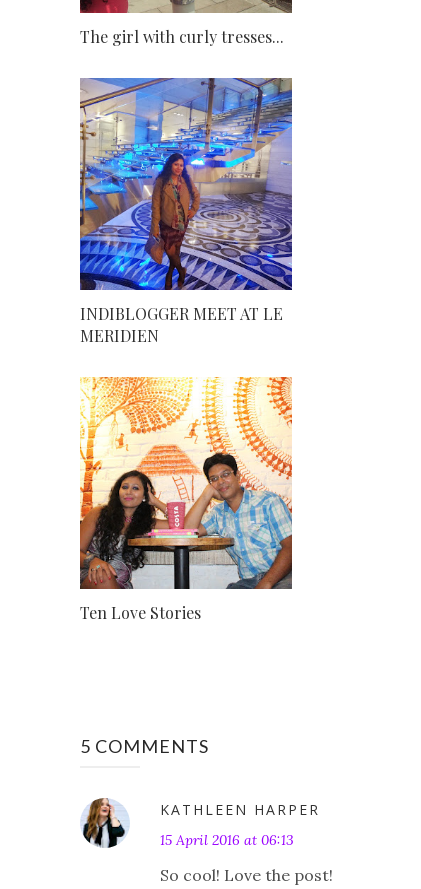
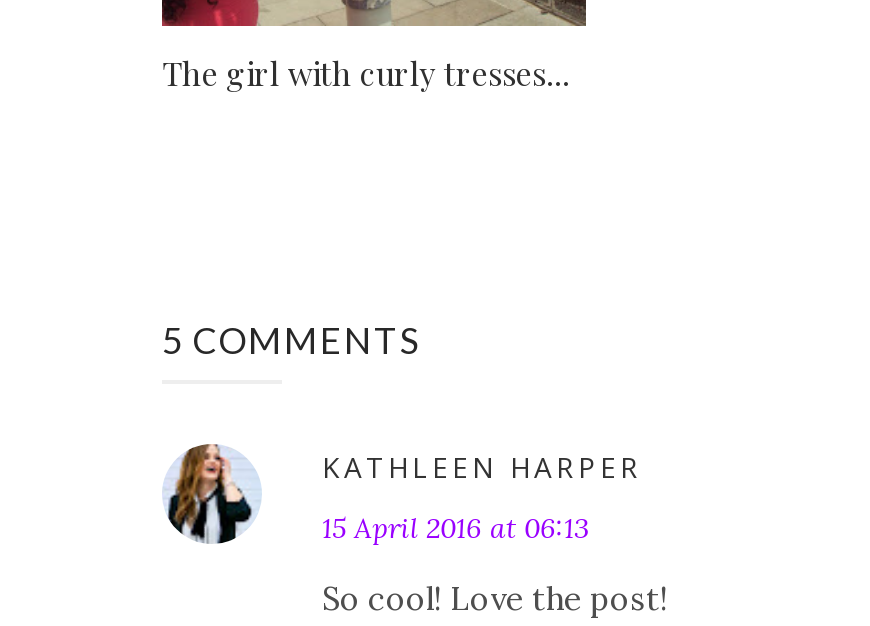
[79,77,293,346] [image] | INDIBLOGGER MEET AT LE | MERIDIEN -> none
[79,376,293,623] [image] | Ten Love Stories -> none

